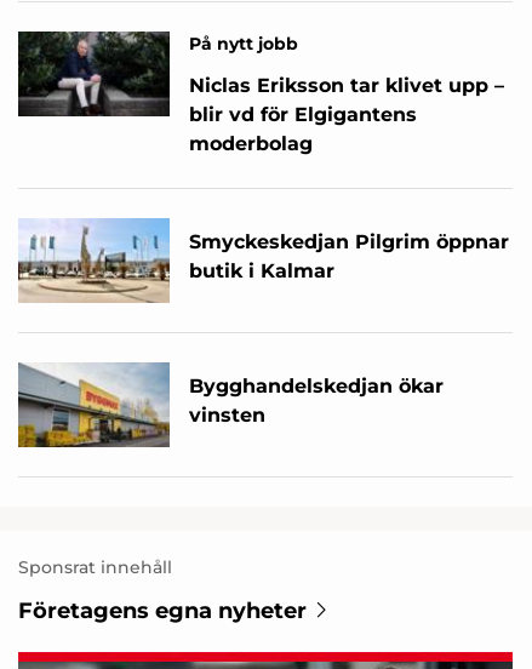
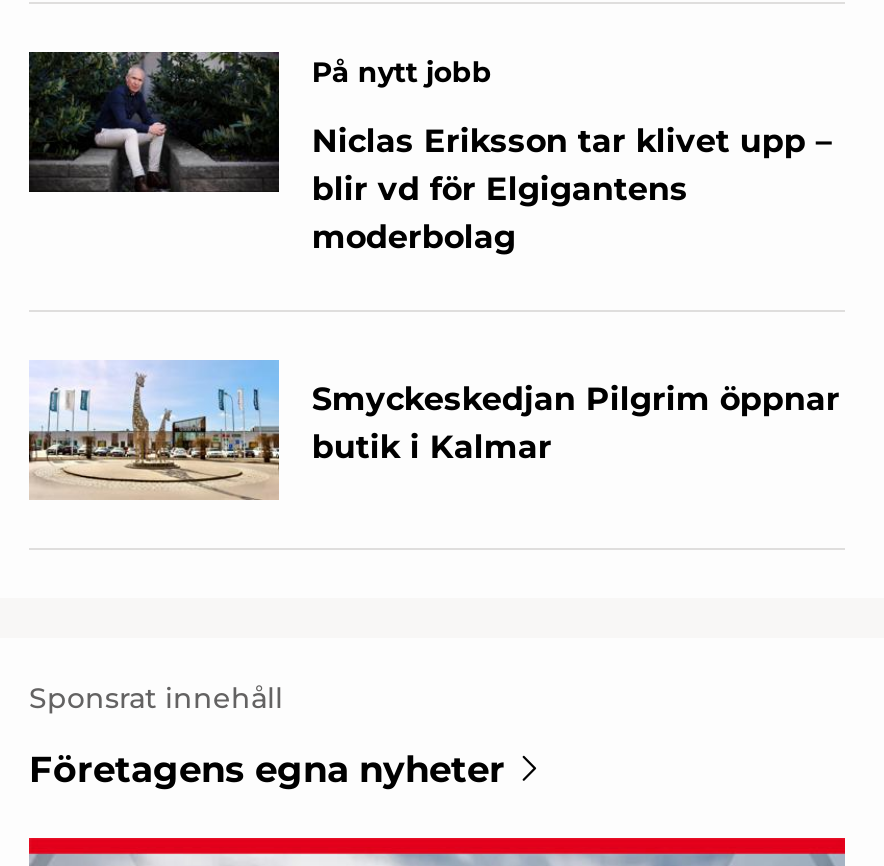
[17,362,444,448] [image] | Bygghandelskedjan ökar | vinsten -> none

